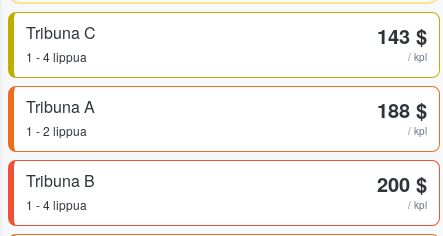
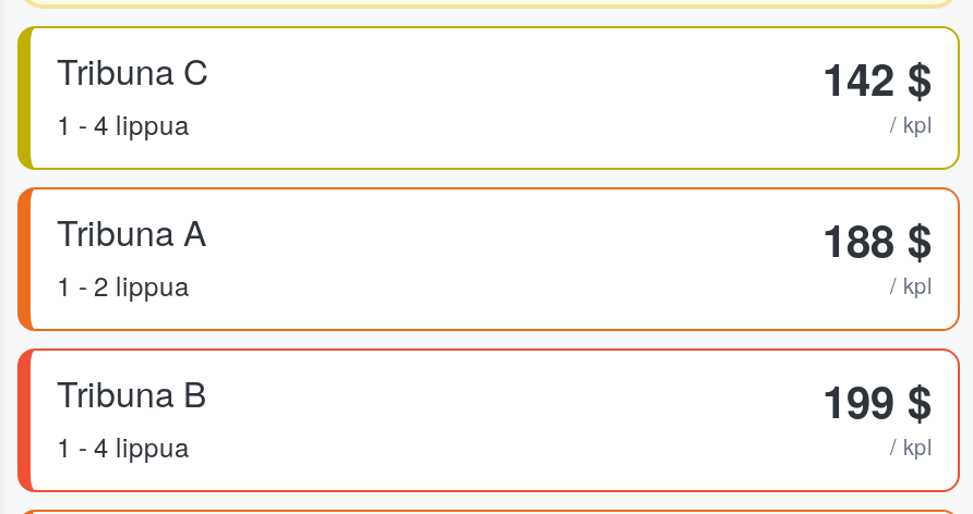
[377,21,427,50] 143 $ -> [822,47,932,110] 142 $
[377,169,427,198] 200 $ -> [822,369,932,432] 199 $

